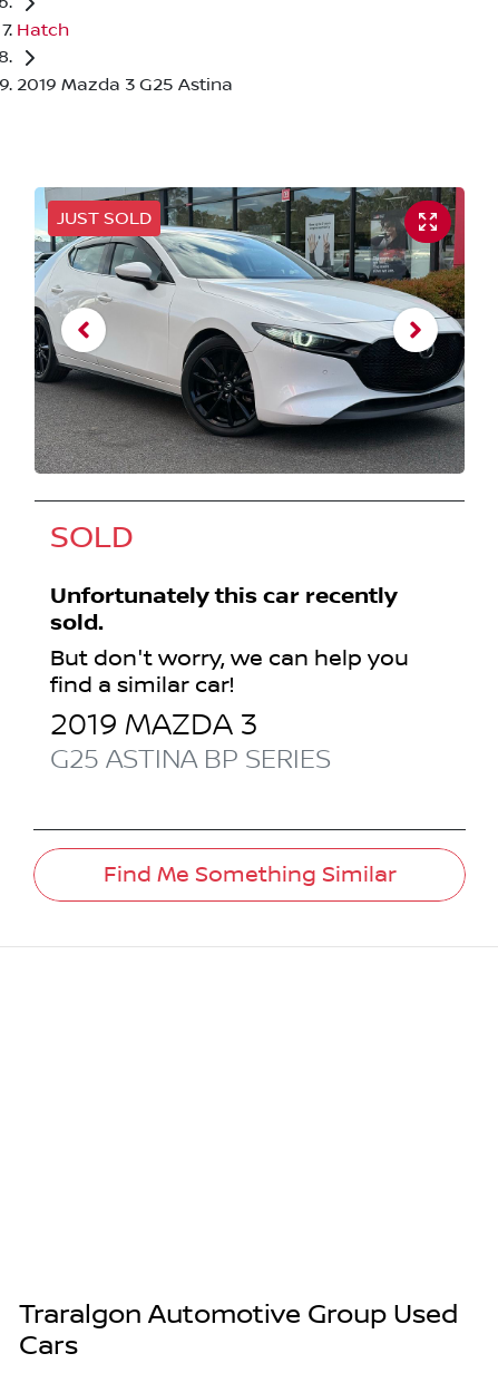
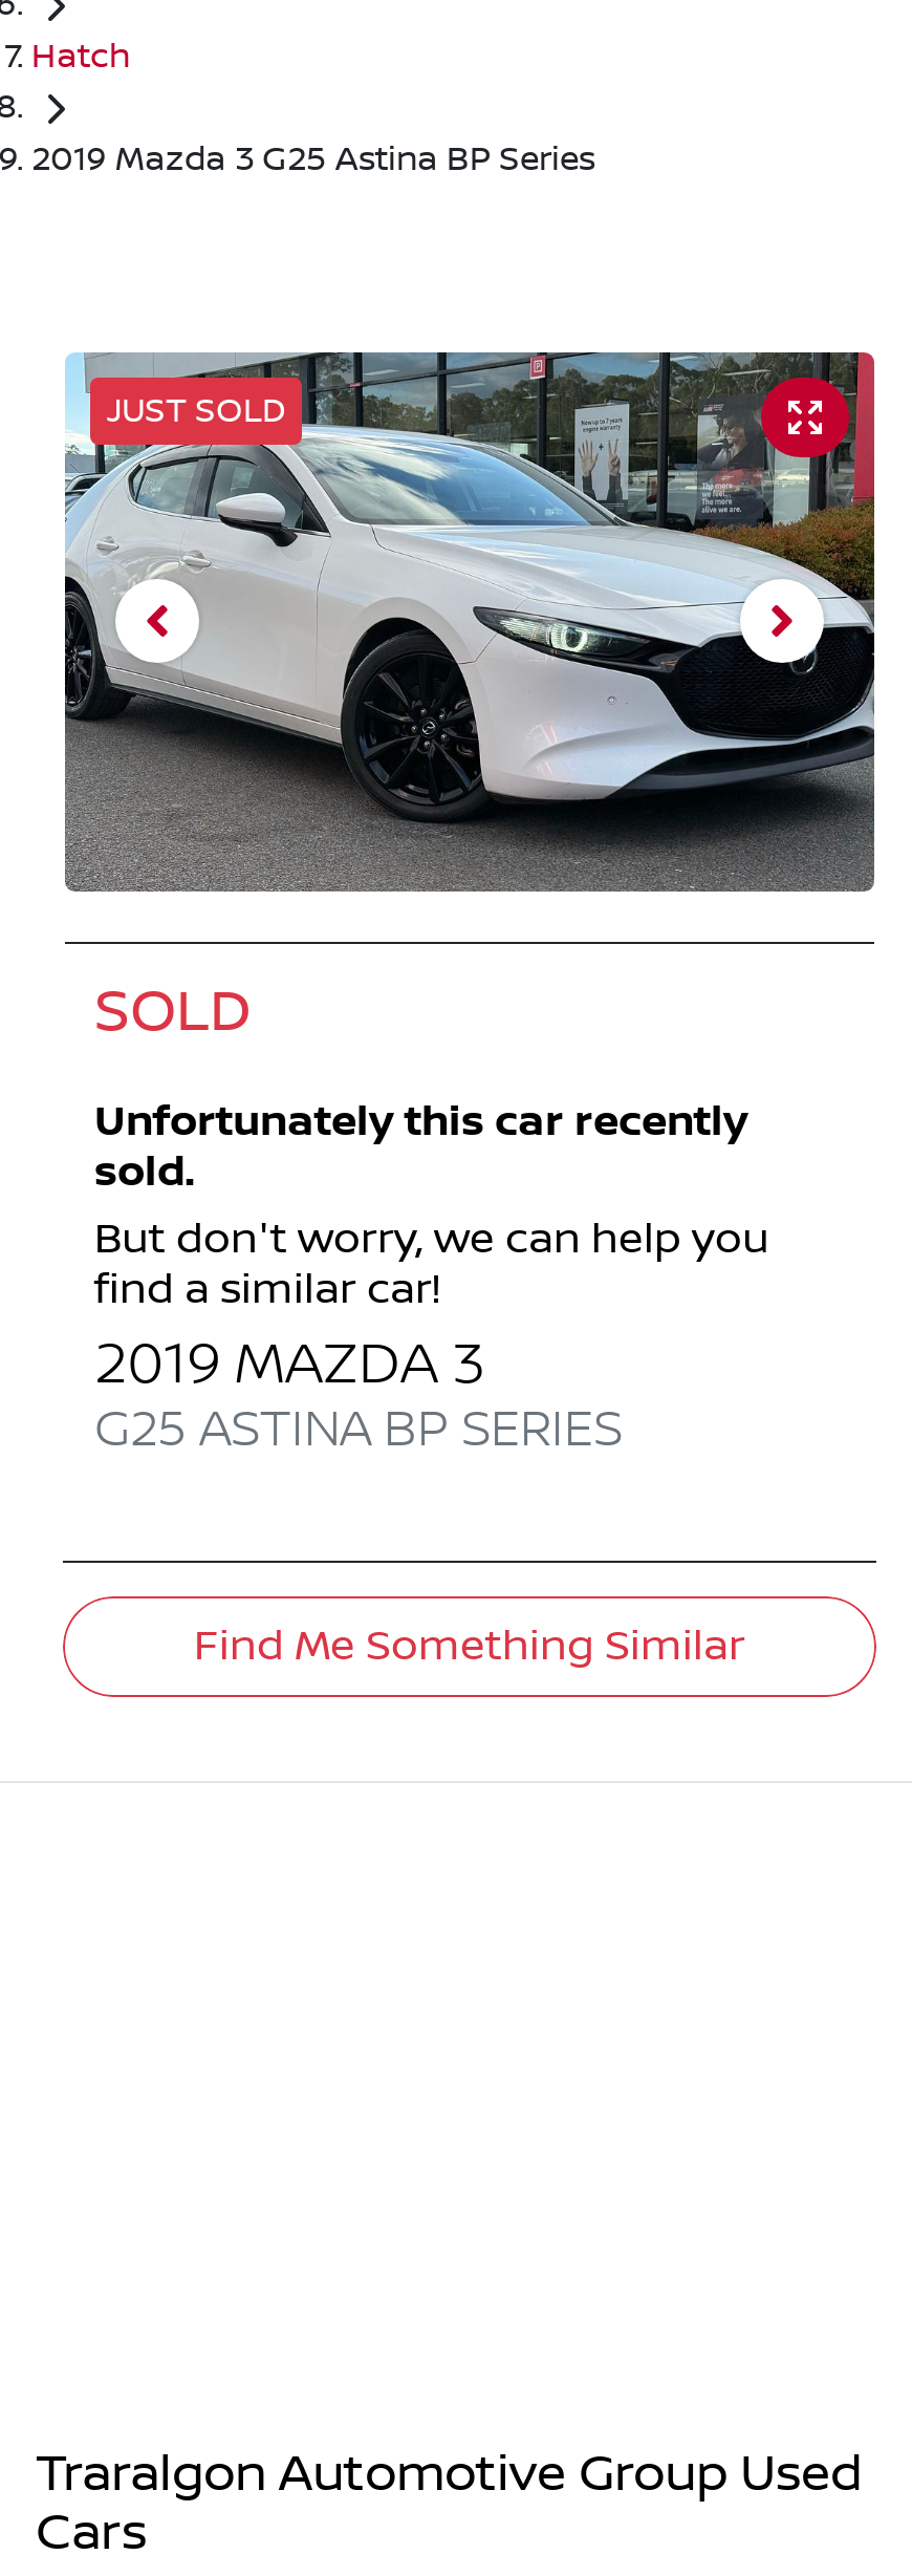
[17,74,233,94] 2019 Mazda 3 G25 Astina -> [31,140,595,177] 2019 Mazda 3 G25 Astina BP Series

